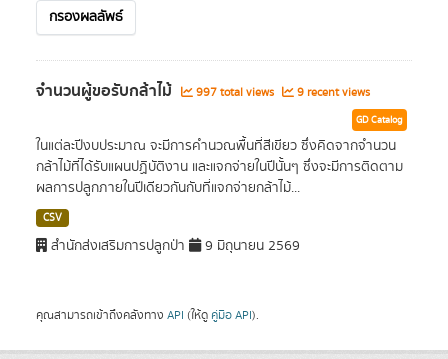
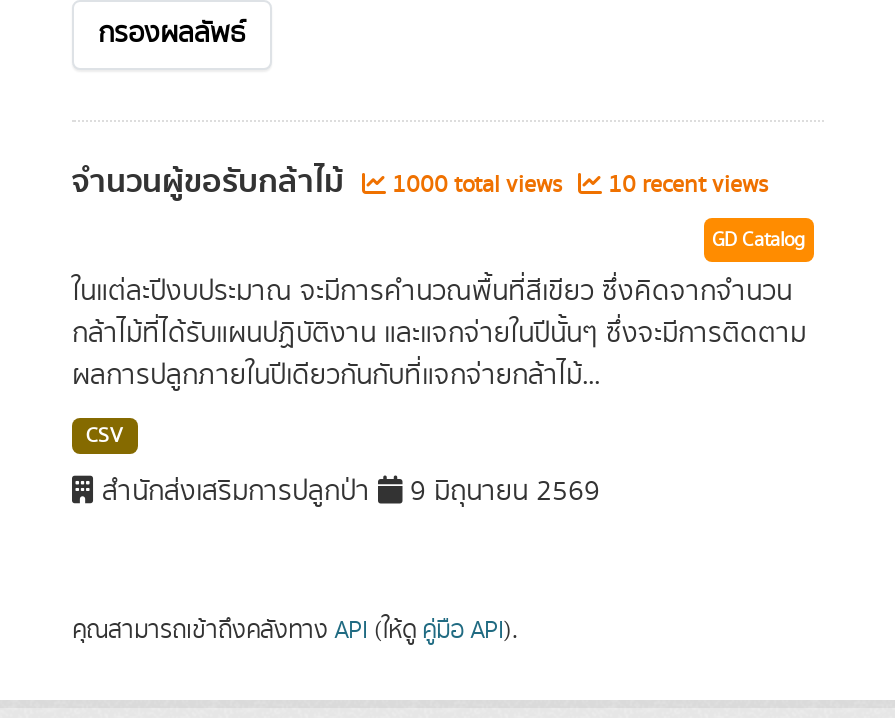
[193,84,277,101] 997 total views -> [386,168,568,202] 1000 total views
[294,84,370,101] 9 recent views -> [602,168,768,202] 10 recent views

